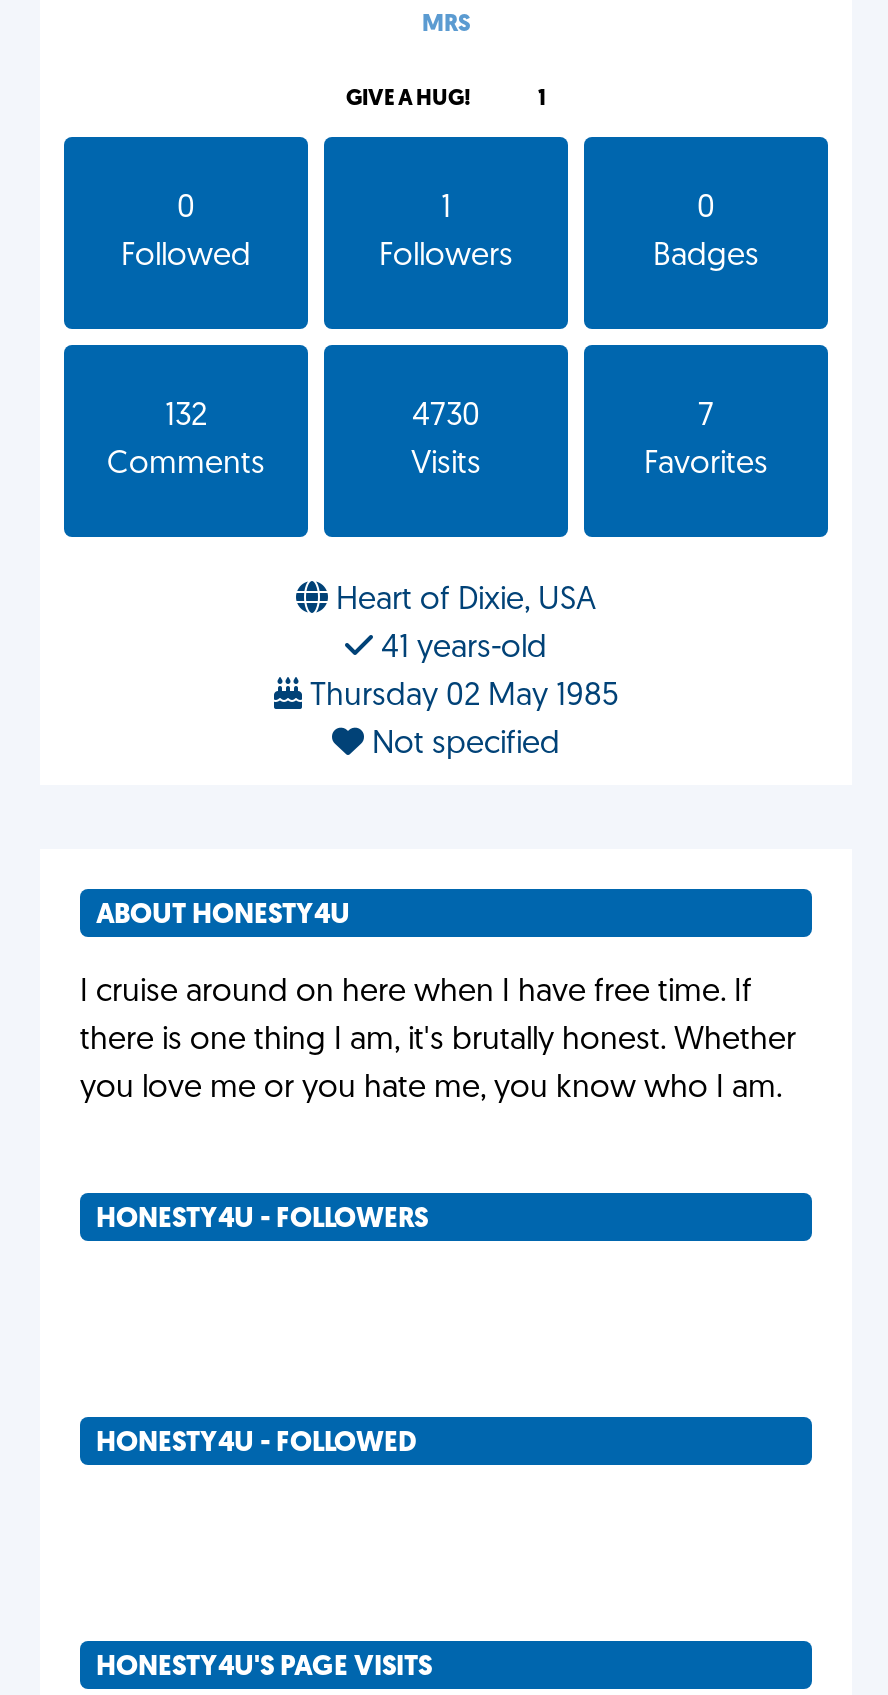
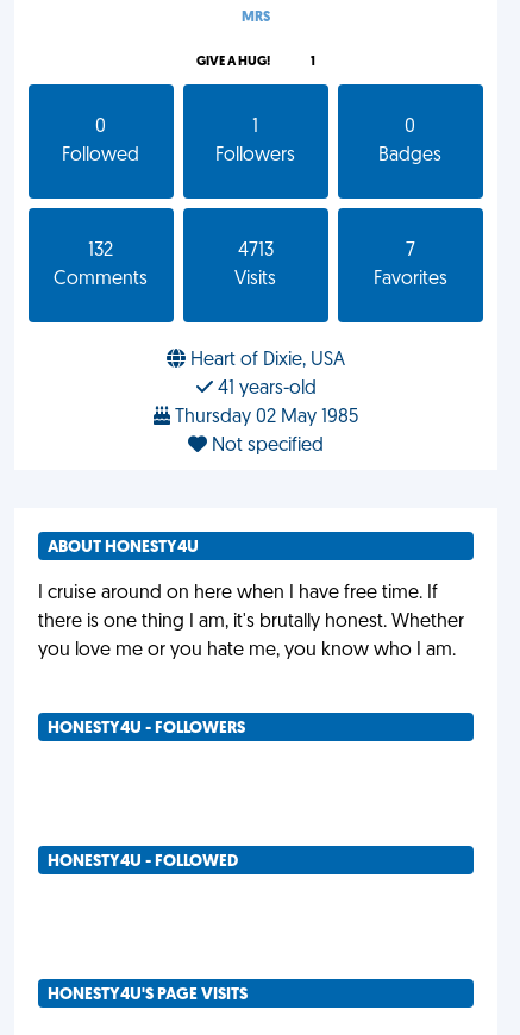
[412,401,480,433] 4730 -> [238,241,274,261] 4713

